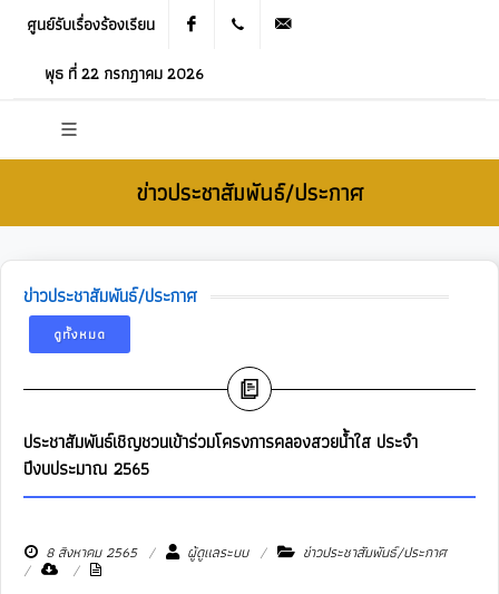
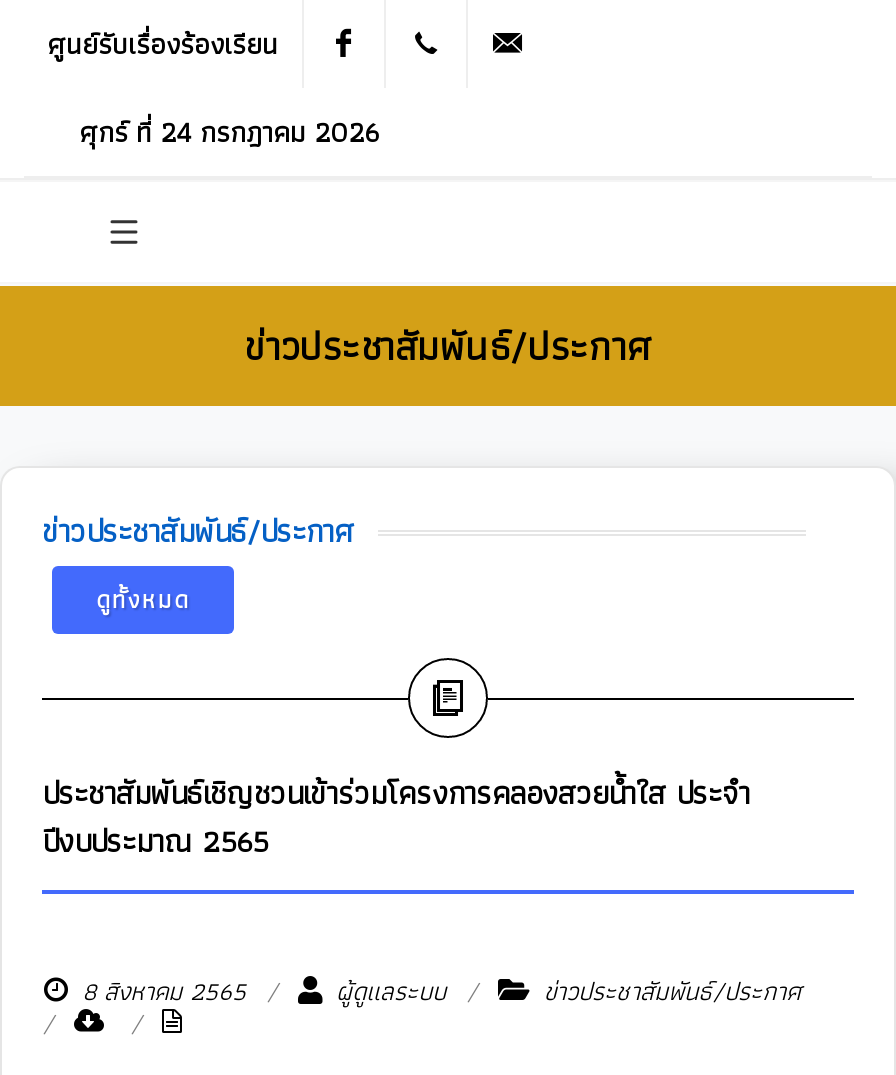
[45,60,204,86] พุธ ที่ 22 กรกฎาคม 2026 -> [80,108,380,154] ศุกร์ ที่ 24 กรกฎาคม 2026

